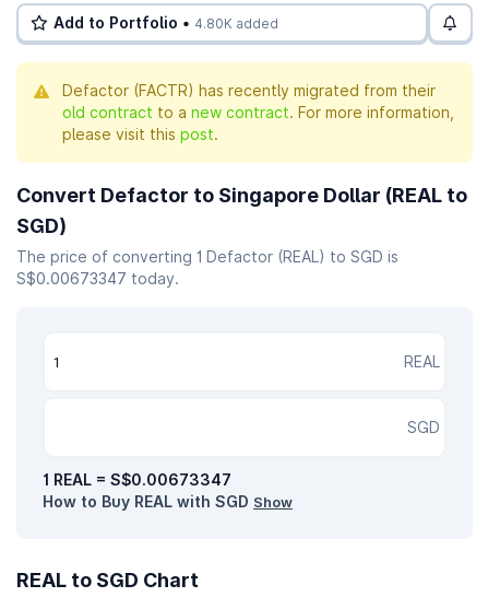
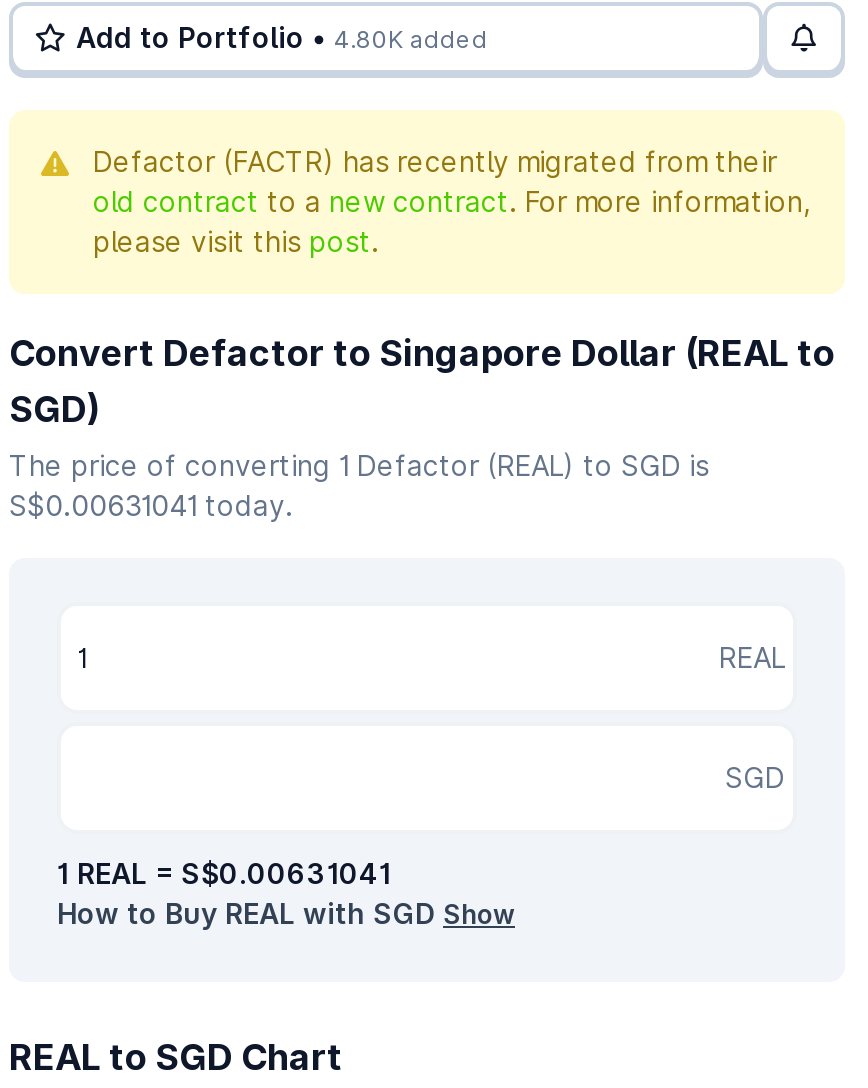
[16,269,179,288] S$0.00673347 today. -> [9,488,293,522] S$0.00631041 today.
[43,470,231,489] 1 REAL = S$0.00673347 -> [57,856,391,890] 1 REAL = S$0.00631041

